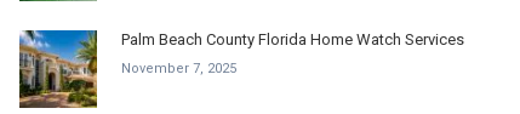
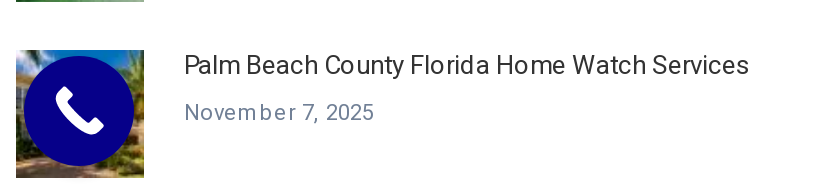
[23,34,91,103] [image] -> [24,54,136,168] [image]

